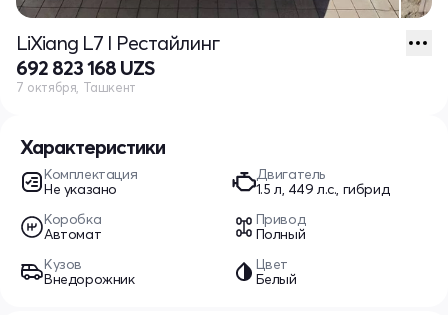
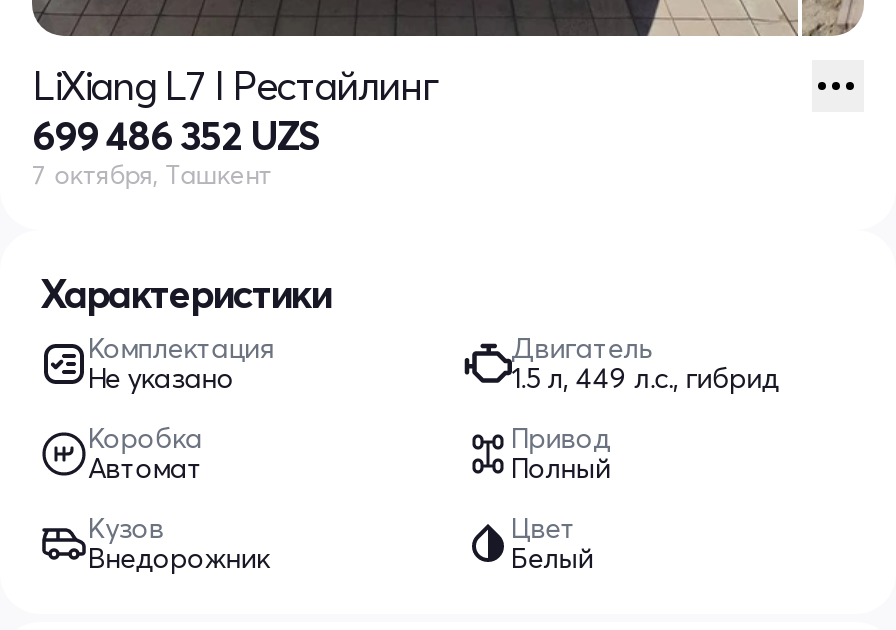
[16,55,154,80] 692 823 168 UZS -> [32,109,318,159] 699 486 352 UZS

